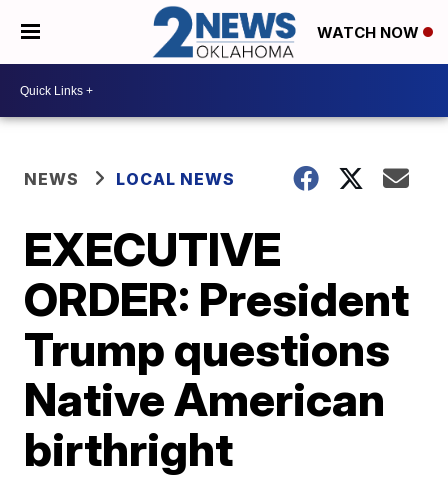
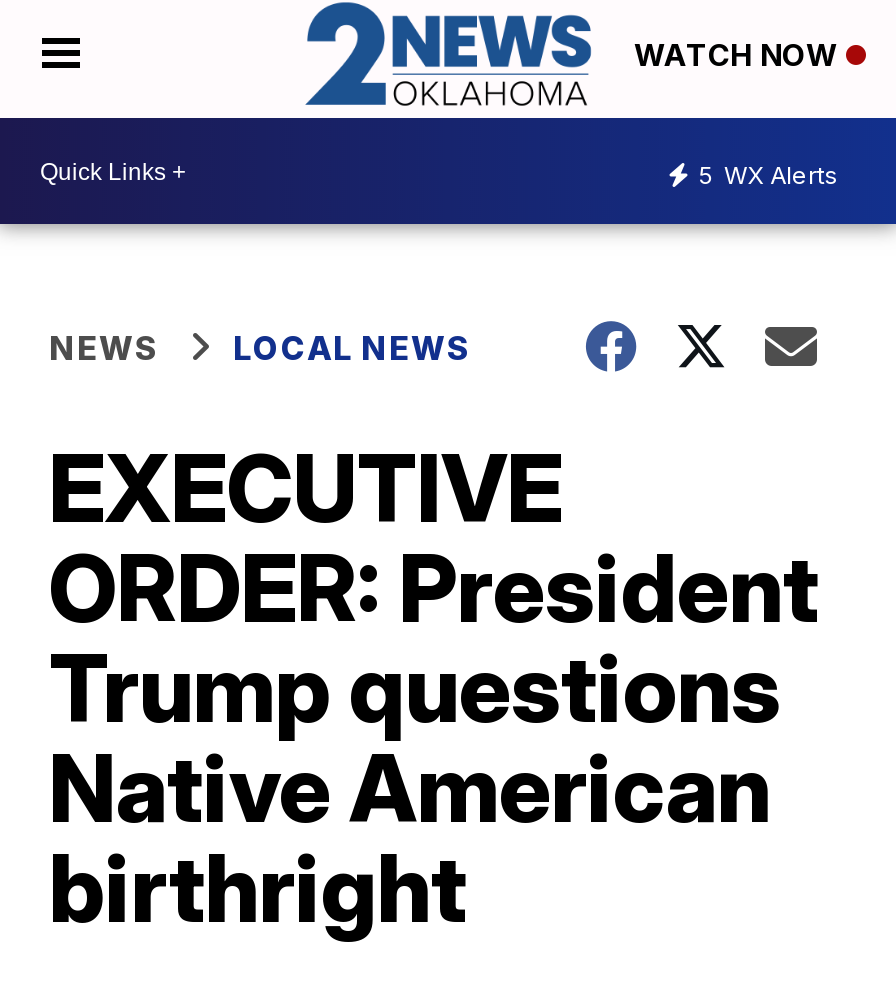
none -> [698,159,838,189] 5 WX Alerts

